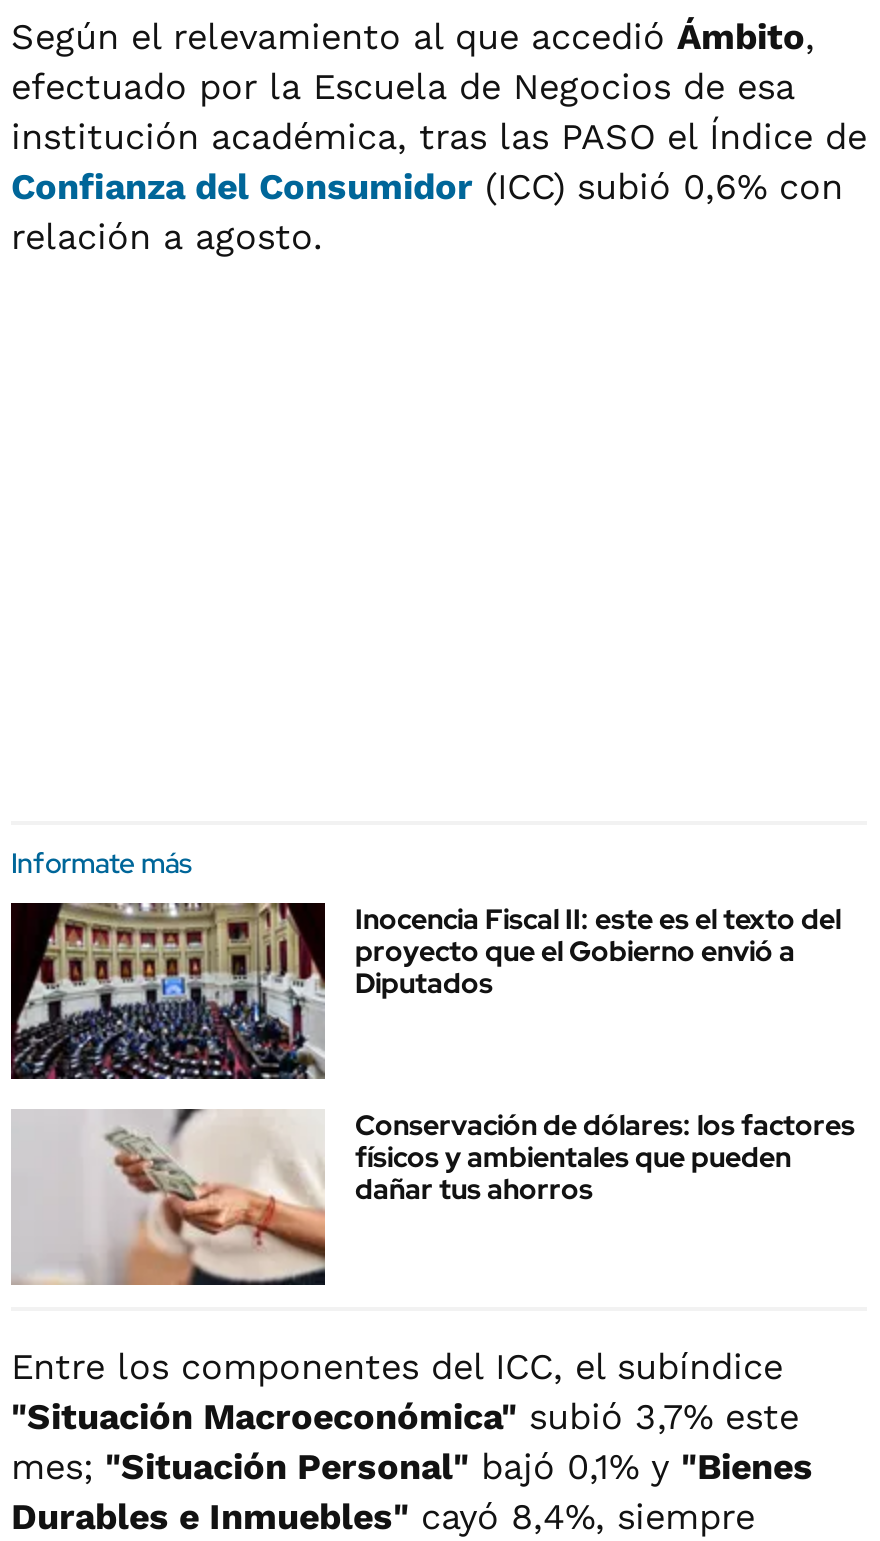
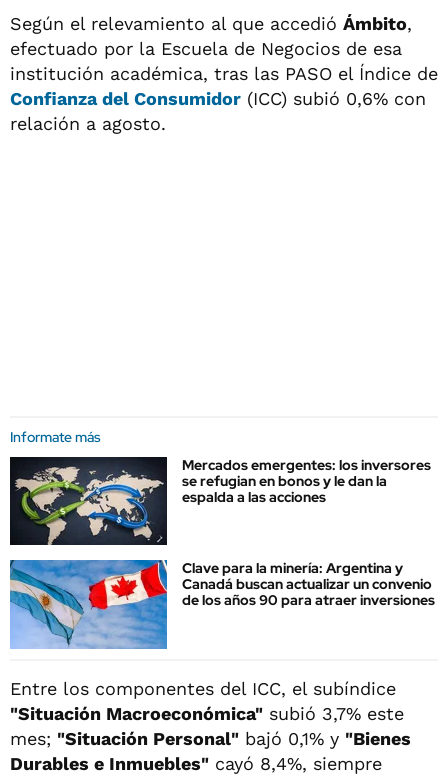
[11,901,841,1081] [image] | Inocencia Fiscal II: este es el texto del | proyecto que el Gobierno envió a | Diputados -> [10,456,431,546] [image] | Mercados emergentes: los inversores | se refugian en bonos y le dan la | espalda a las acciones
[11,1107,855,1287] [image] | Conservación de dólares: los factores | físicos y ambientales que pueden | dañar tus ahorros -> [9,559,435,650] [image] | Clave para la minería: Argentina y | Canadá buscan actualizar un convenio | de los años 90 para atraer inversiones

